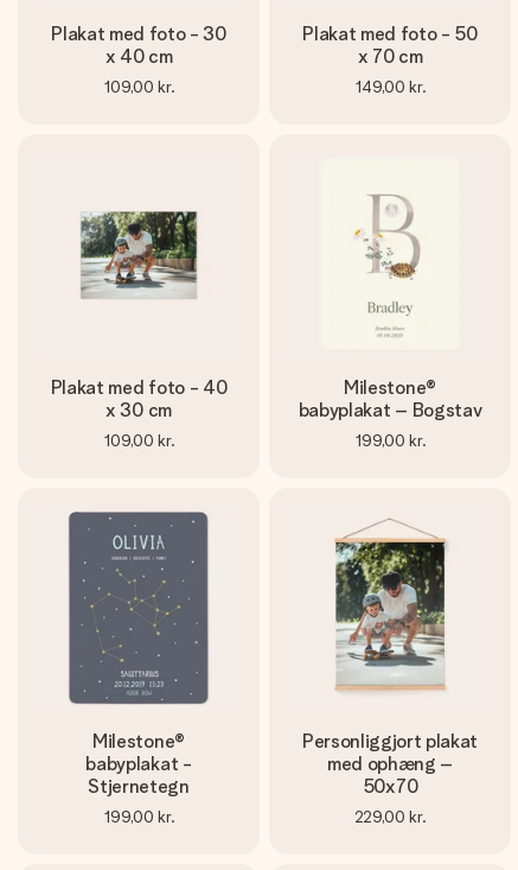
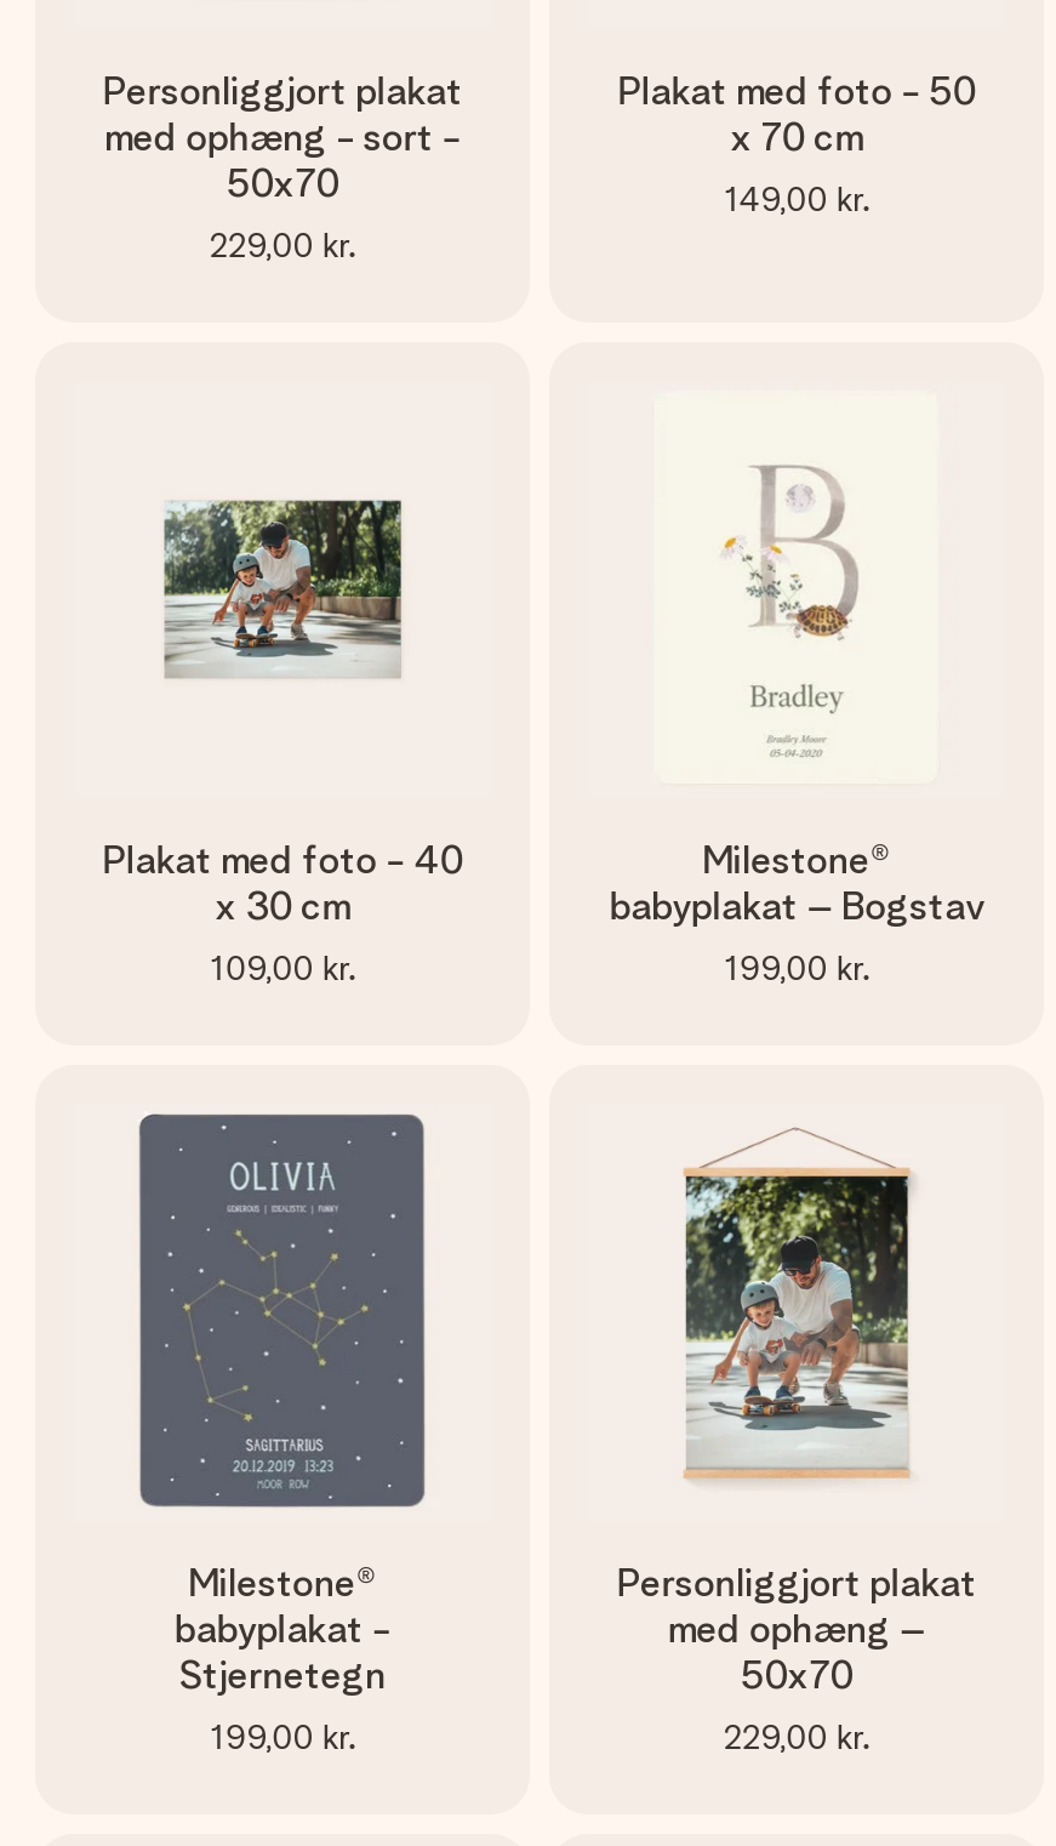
[51,23,226,96] Plakat med foto - 30 | x 40 cm | 109,00 kr. -> [103,68,462,264] Personliggjort plakat | med ophæng - sort - | 50x70 | 229,00 kr.

